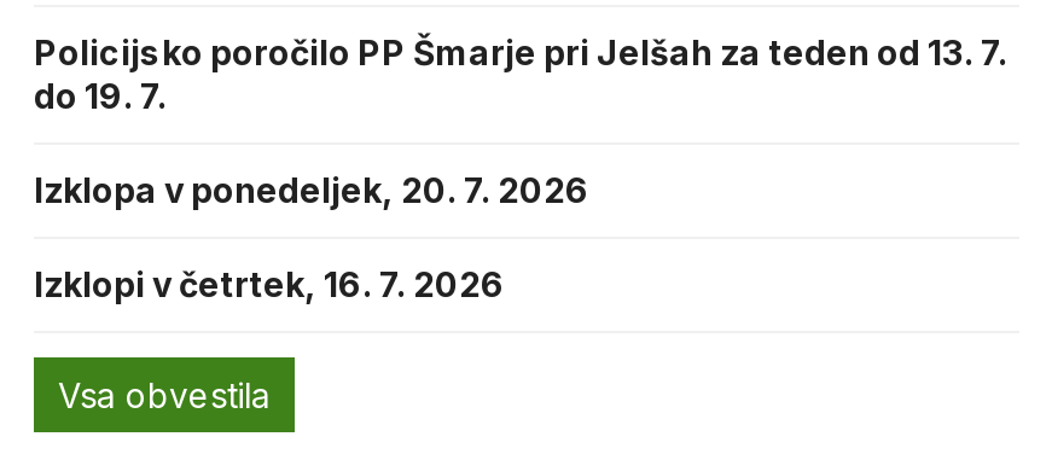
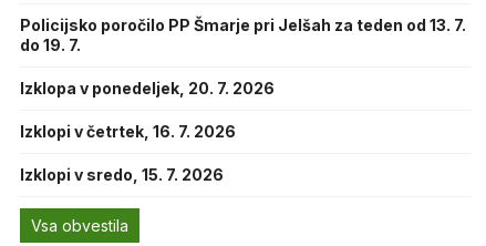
none -> [20,166,224,184] Izklopi v sredo, 15. 7. 2026

